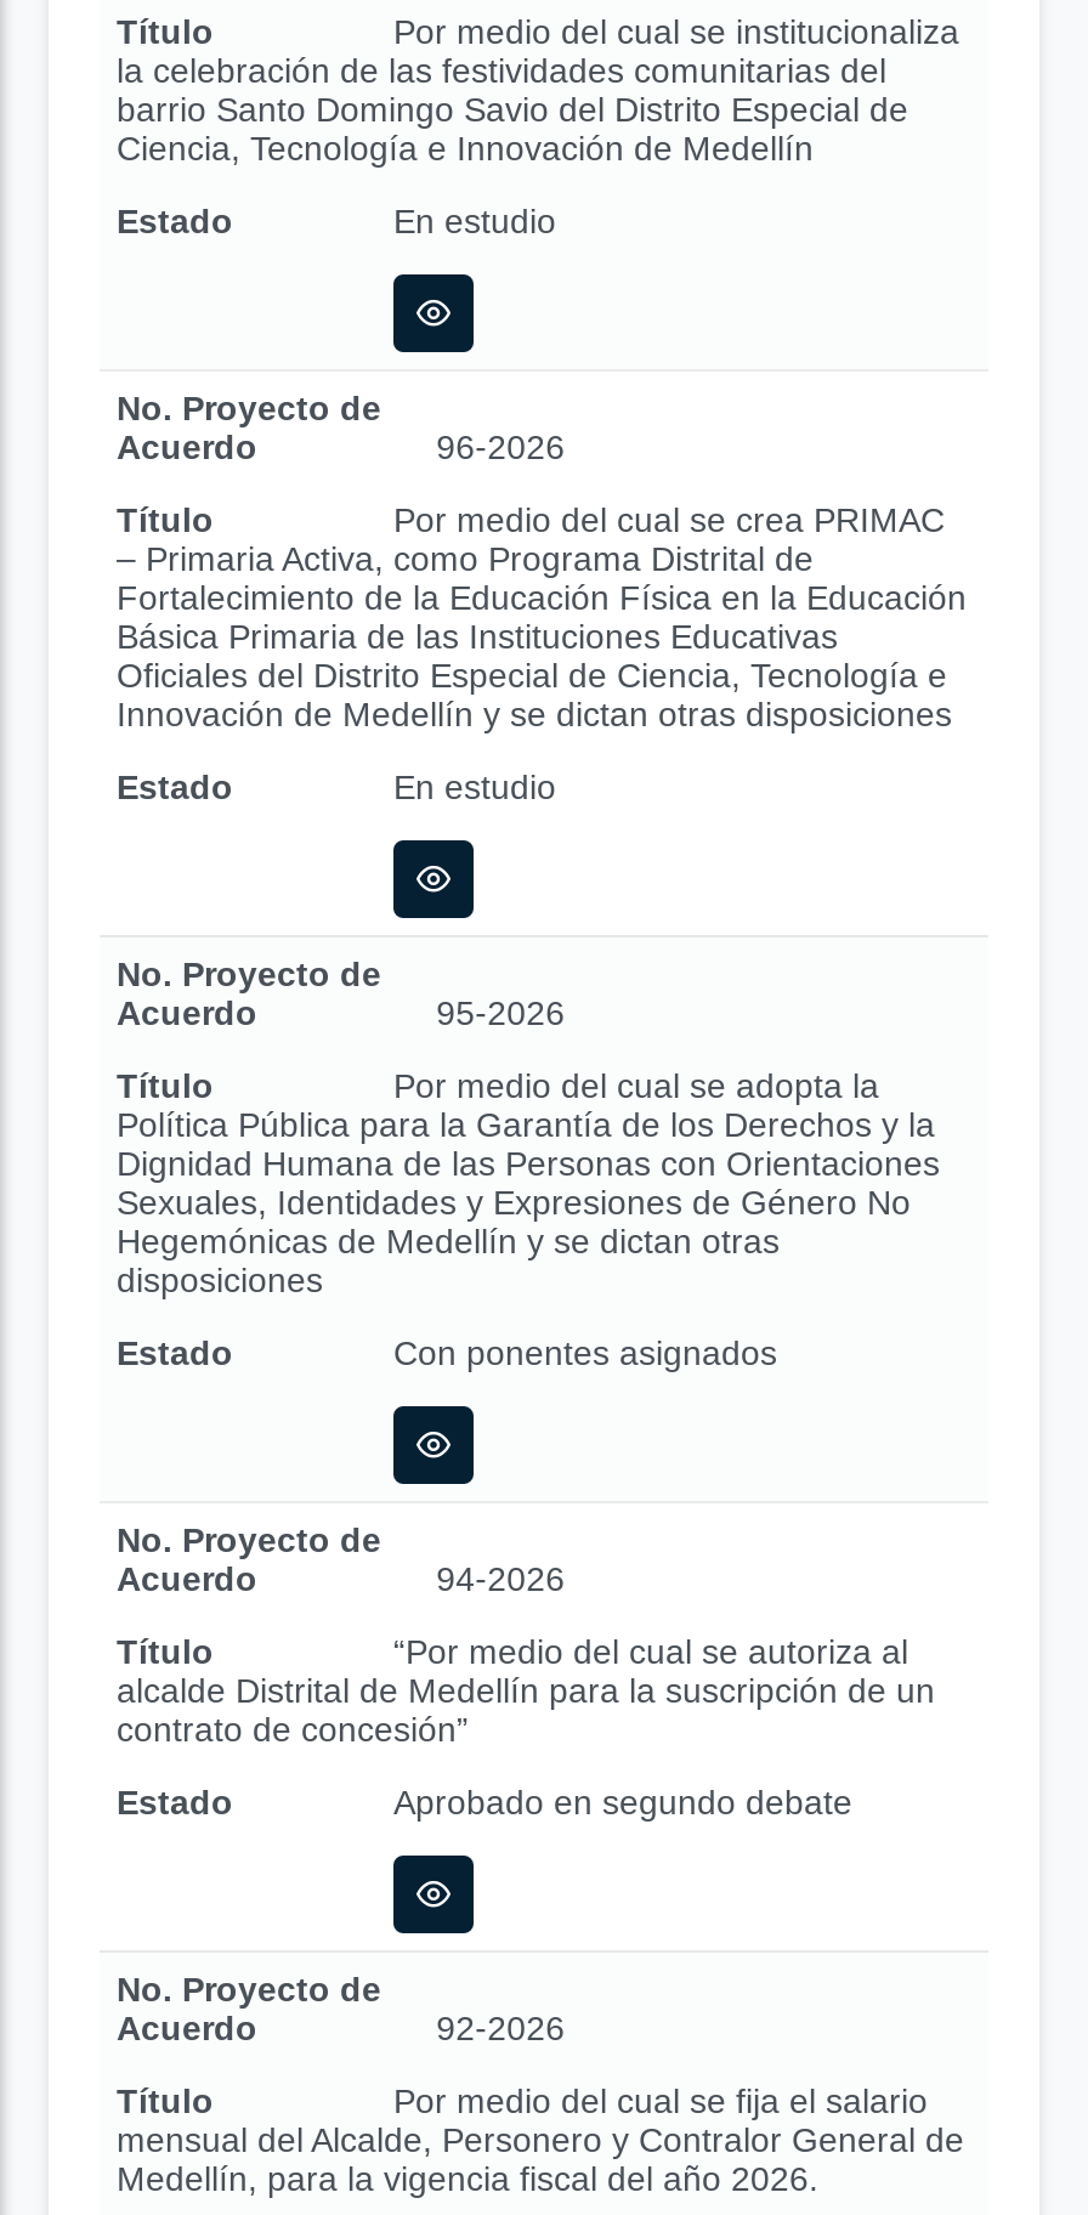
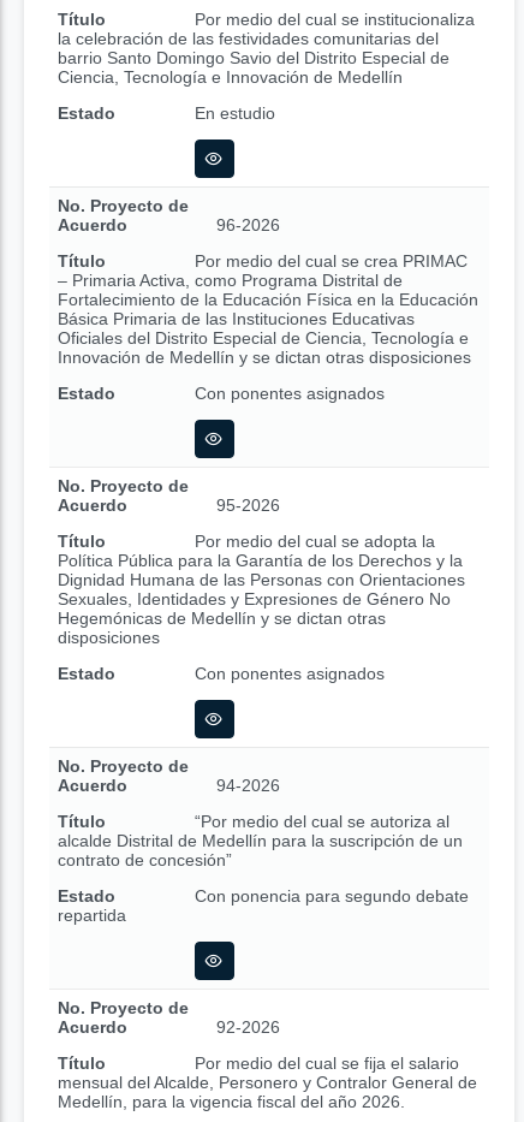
[393,767,556,806] En estudio -> [195,384,385,403] Con ponentes asignados
[393,1783,852,1822] Aprobado en segundo debate -> [58,886,469,925] Con ponencia para segundo debate | repartida

